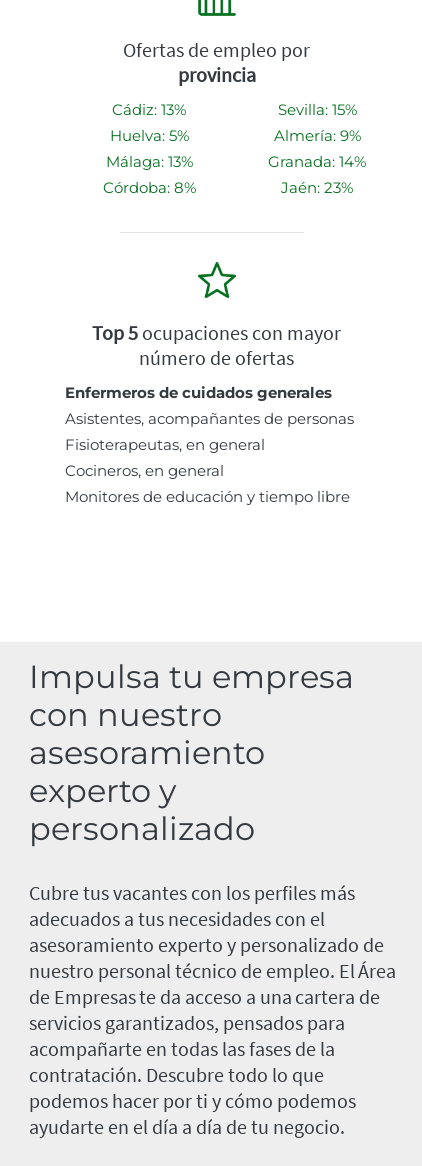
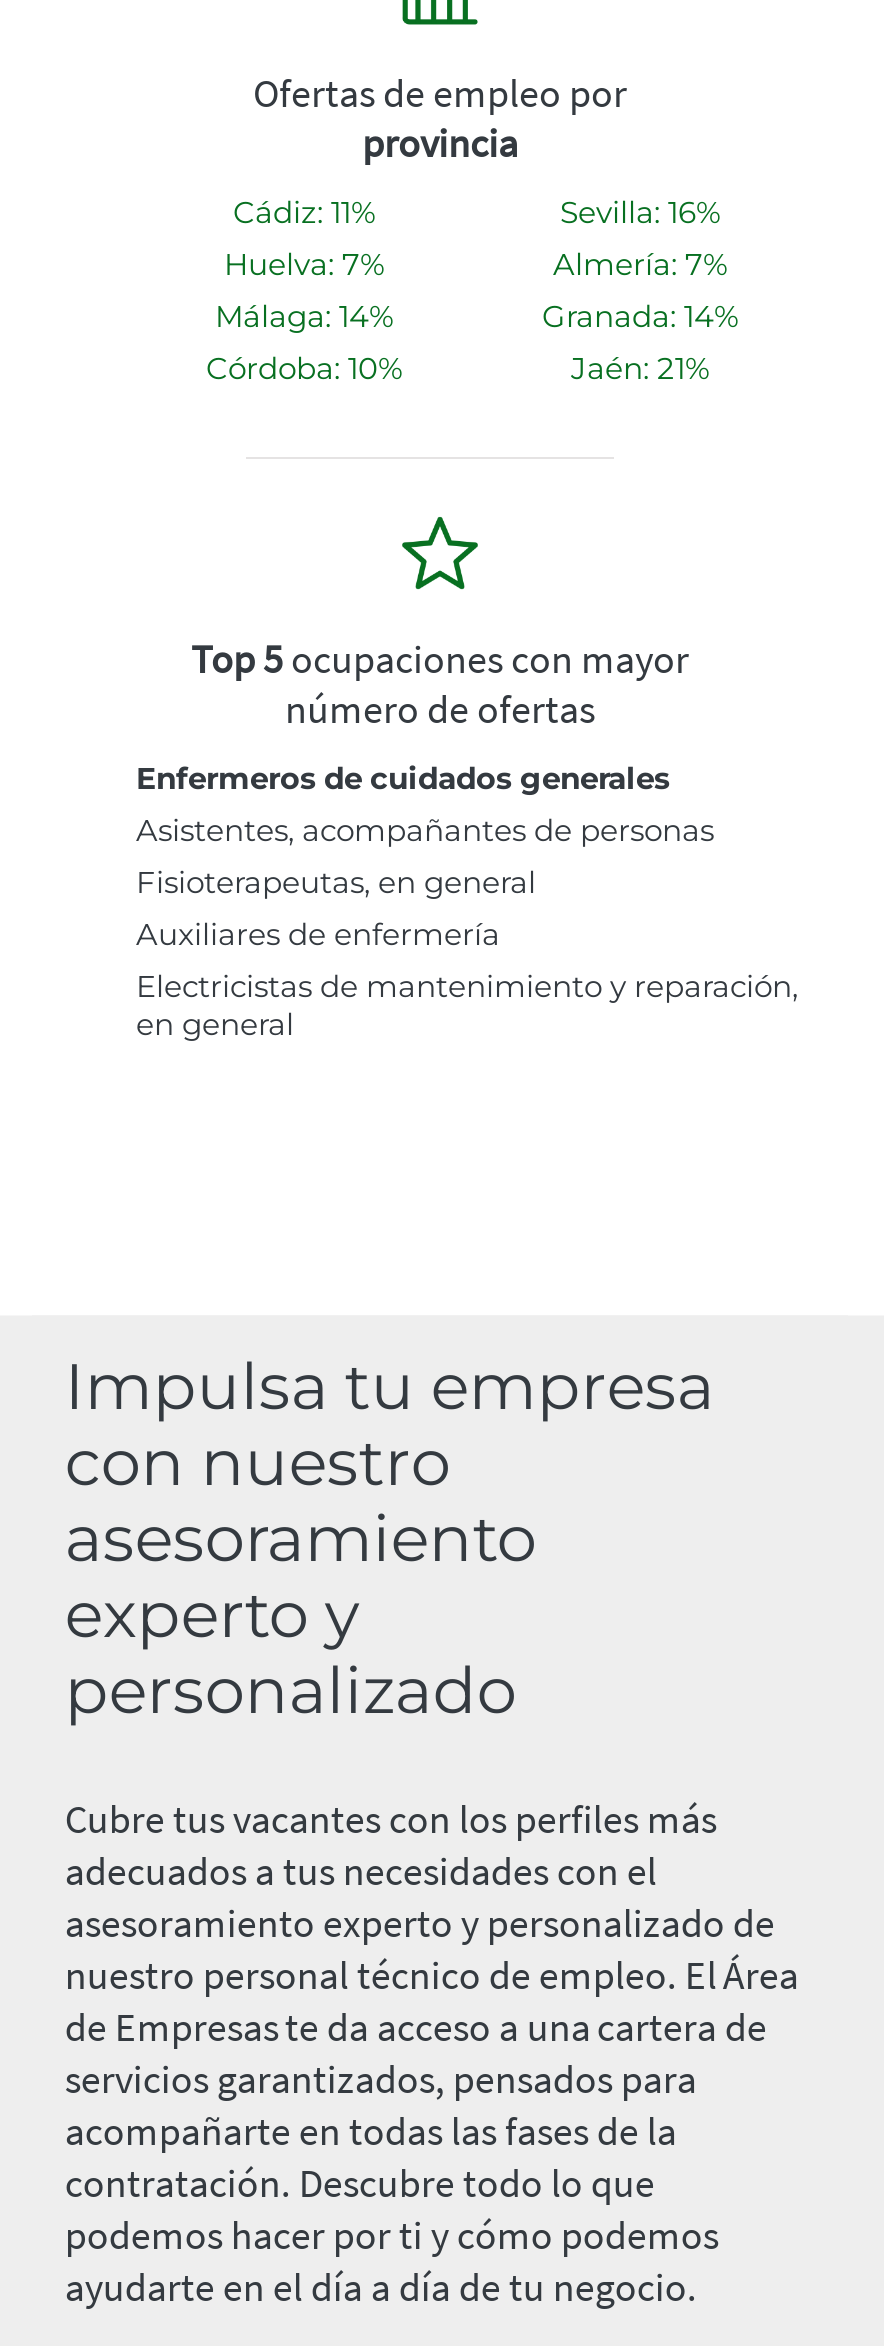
[112,100,186,119] Cádiz: 13% -> [233,194,375,232] Cádiz: 11%
[277,100,356,119] Sevilla: 15% -> [560,194,720,232] Sevilla: 16%
[109,126,188,145] Huelva: 5% -> [224,246,384,284] Huelva: 7%
[273,126,360,145] Almería: 9% -> [553,246,727,284] Almería: 7%
[105,152,192,171] Málaga: 13% -> [215,298,393,336] Málaga: 14%
[102,178,195,197] Córdoba: 8% -> [206,350,402,388] Córdoba: 10%
[281,178,353,197] Jaén: 23% -> [571,350,709,388] Jaén: 21%
[65,461,350,506] Cocineros, en general | Monitores de educación y tiempo libre -> [136,916,798,1044] Auxiliares de enfermería | Electricistas de mantenimiento y reparación, | en general

